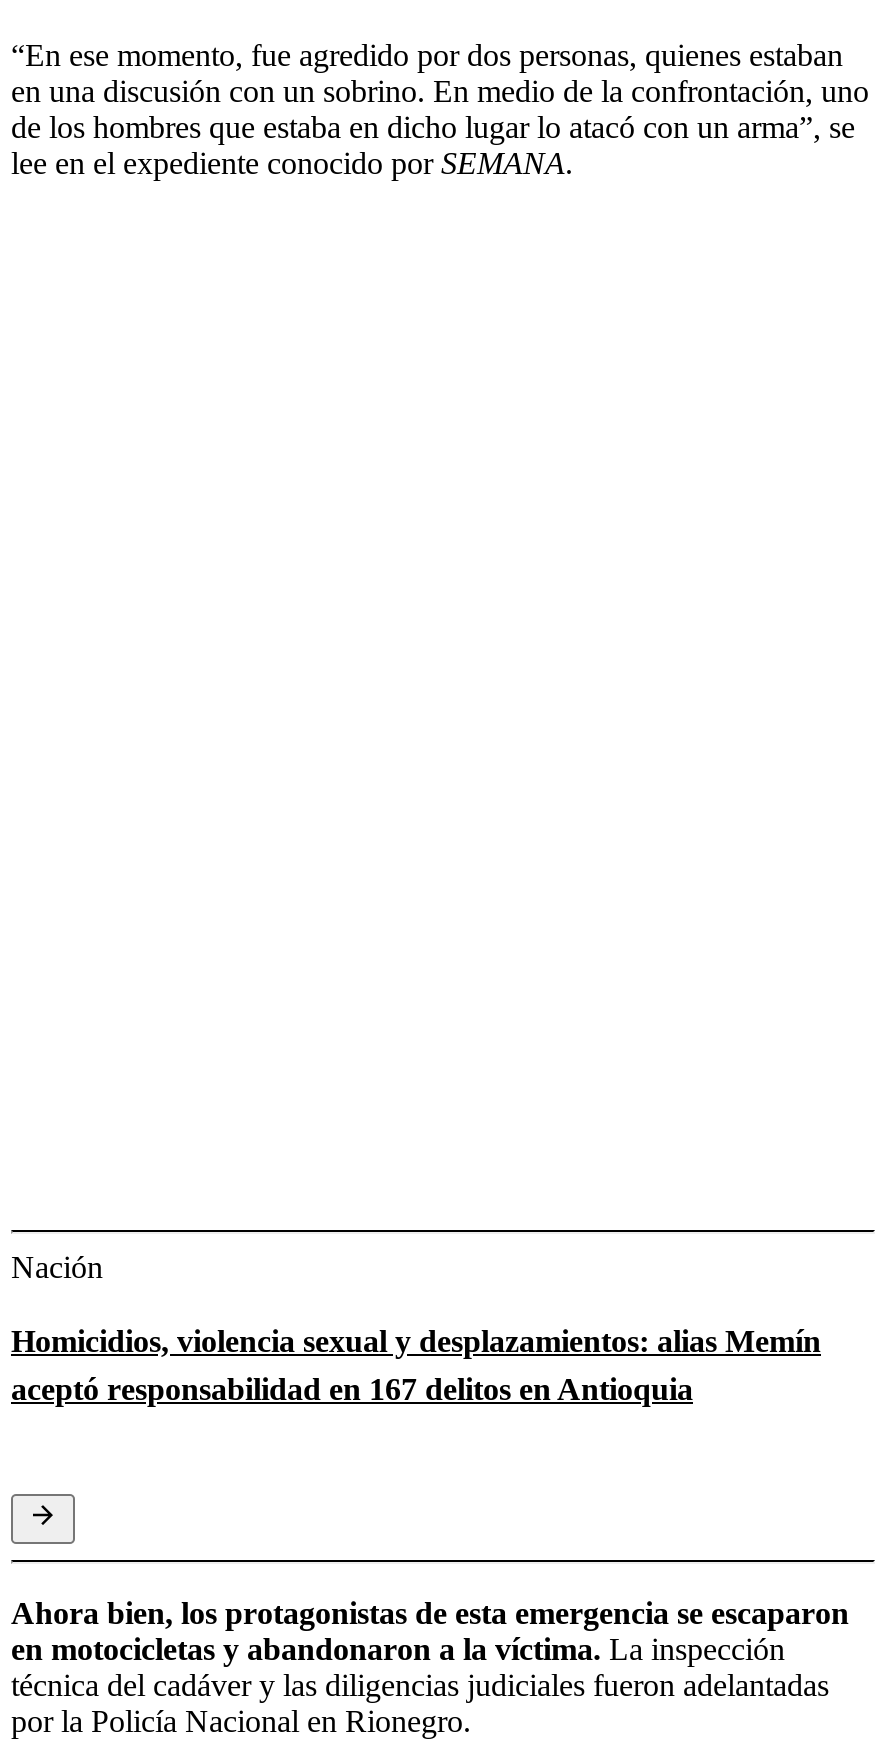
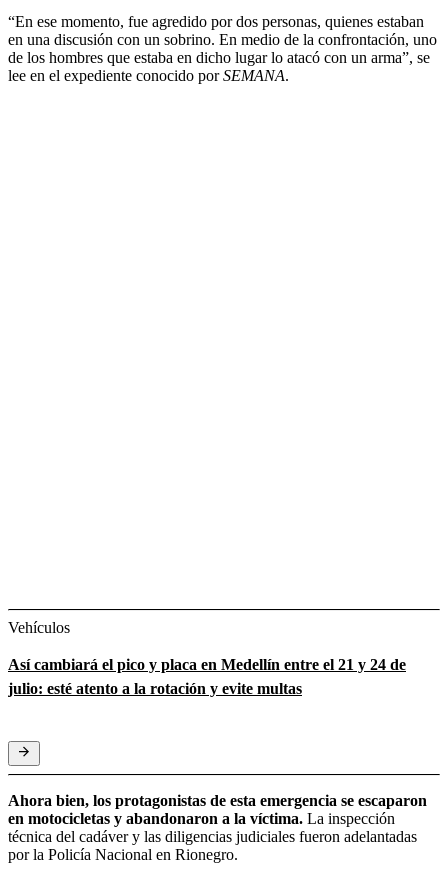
[11,1249,103,1283] Nación -> [8,619,70,636] Vehículos
[11,1323,821,1405] Homicidios, violencia sexual y desplazamientos: alias Memín | aceptó responsabilidad en 167 delitos en Antioquia -> [8,656,406,697] Así cambiará el pico y placa en Medellín entre el 21 y 24 de | julio: esté atento a la rotación y evite multas

